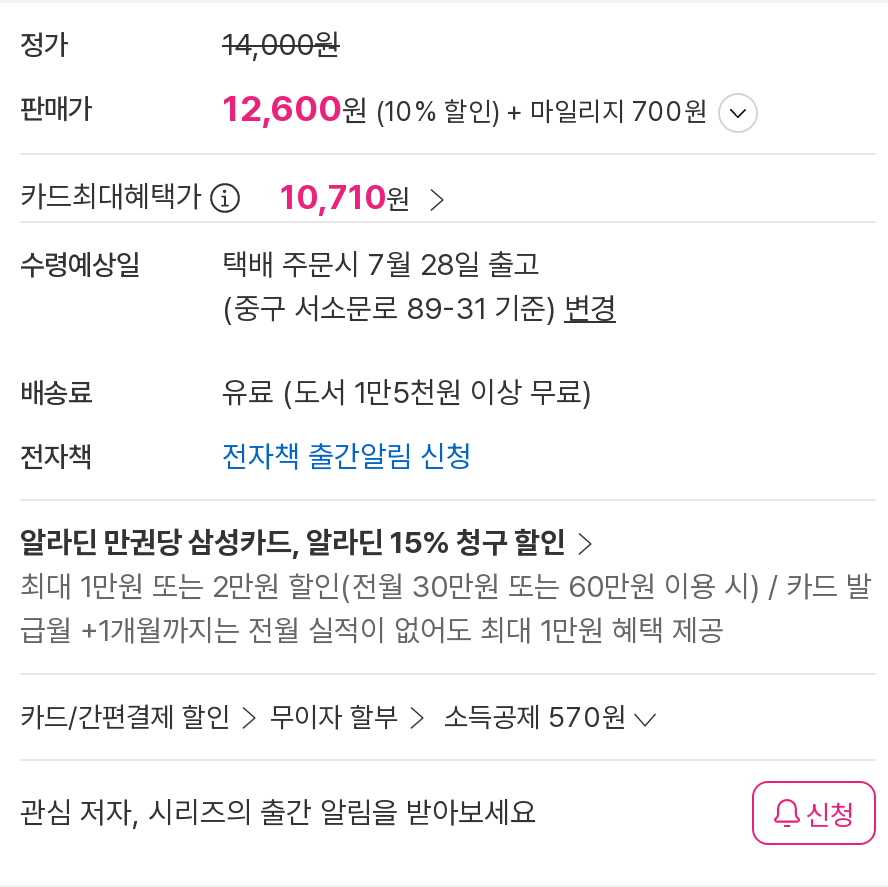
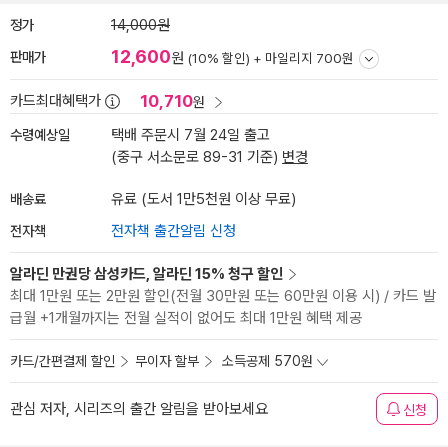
[222,247,540,283] 택배 주문시 7월 28일 출고 -> [111,126,270,144] 택배 주문시 7월 24일 출고

